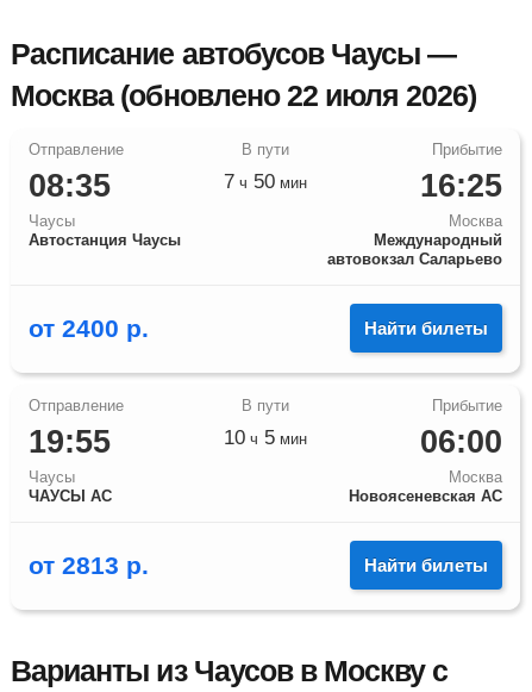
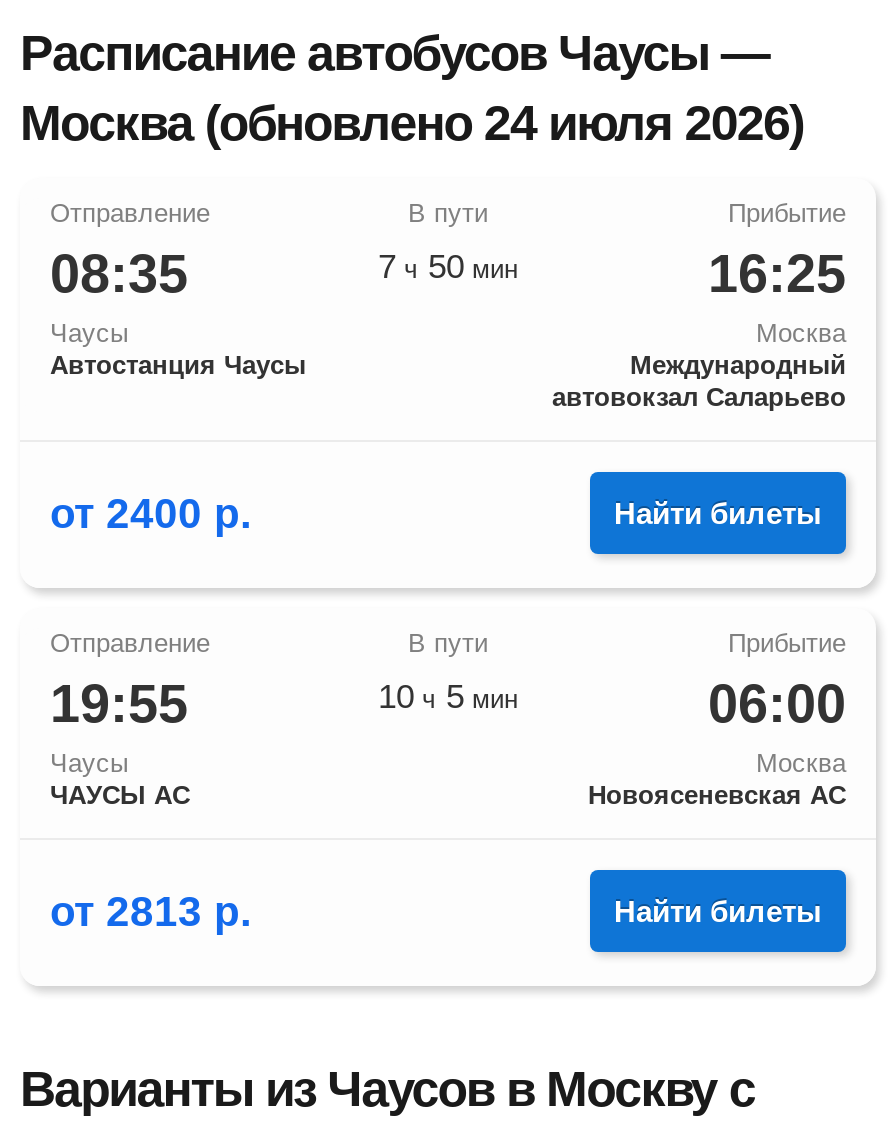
[11,79,477,112] Москва (обновлено 22 июля 2026) -> [20,94,803,150] Москва (обновлено 24 июля 2026)

